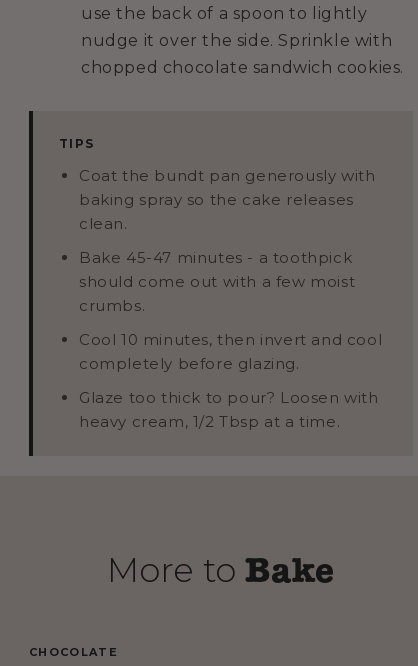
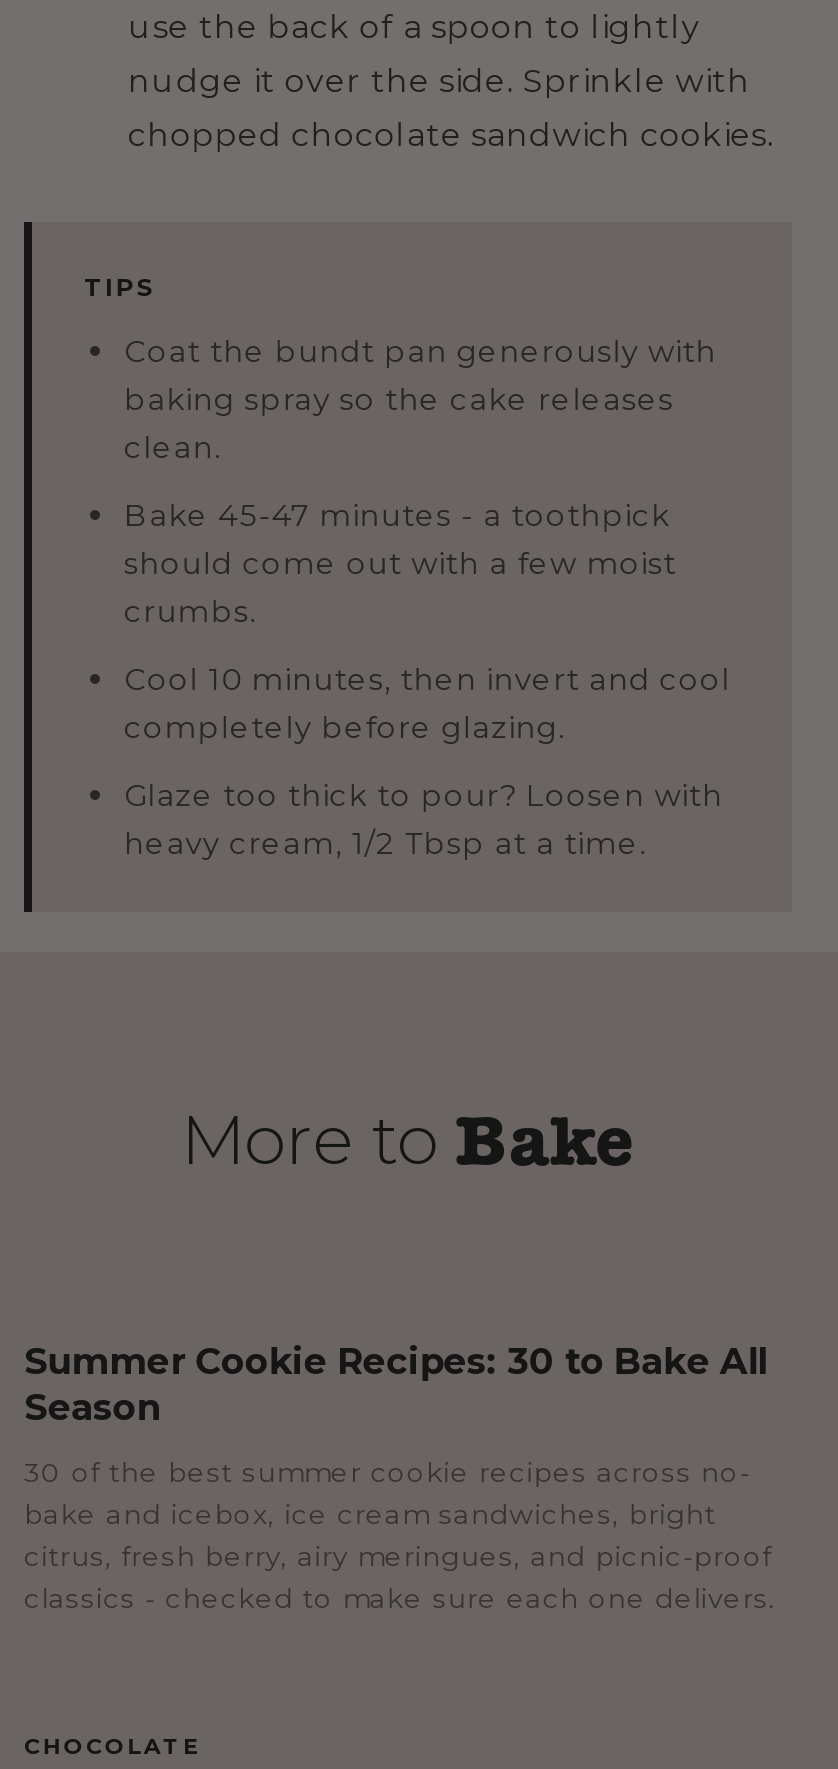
none -> [24,1340,776,1614] Summer Cookie Recipes: 30 to Bake All | Season | 30 of the best summer cookie recipes across no- | bake and icebox, ice cream sandwiches, bright | citrus, fresh berry, airy meringues, and picnic-proof | classics - checked to make sure each one delivers.

